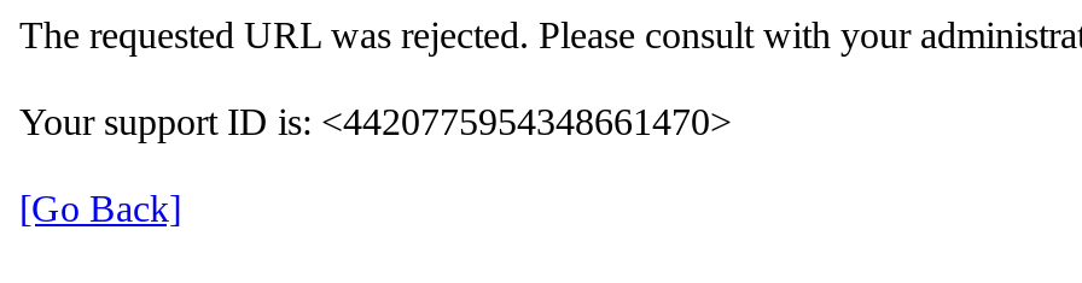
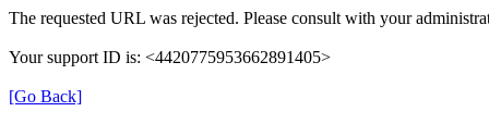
[19,101,732,142] Your support ID is: <4420775954348661470> -> [9,48,331,66] Your support ID is: <4420775953662891405>

